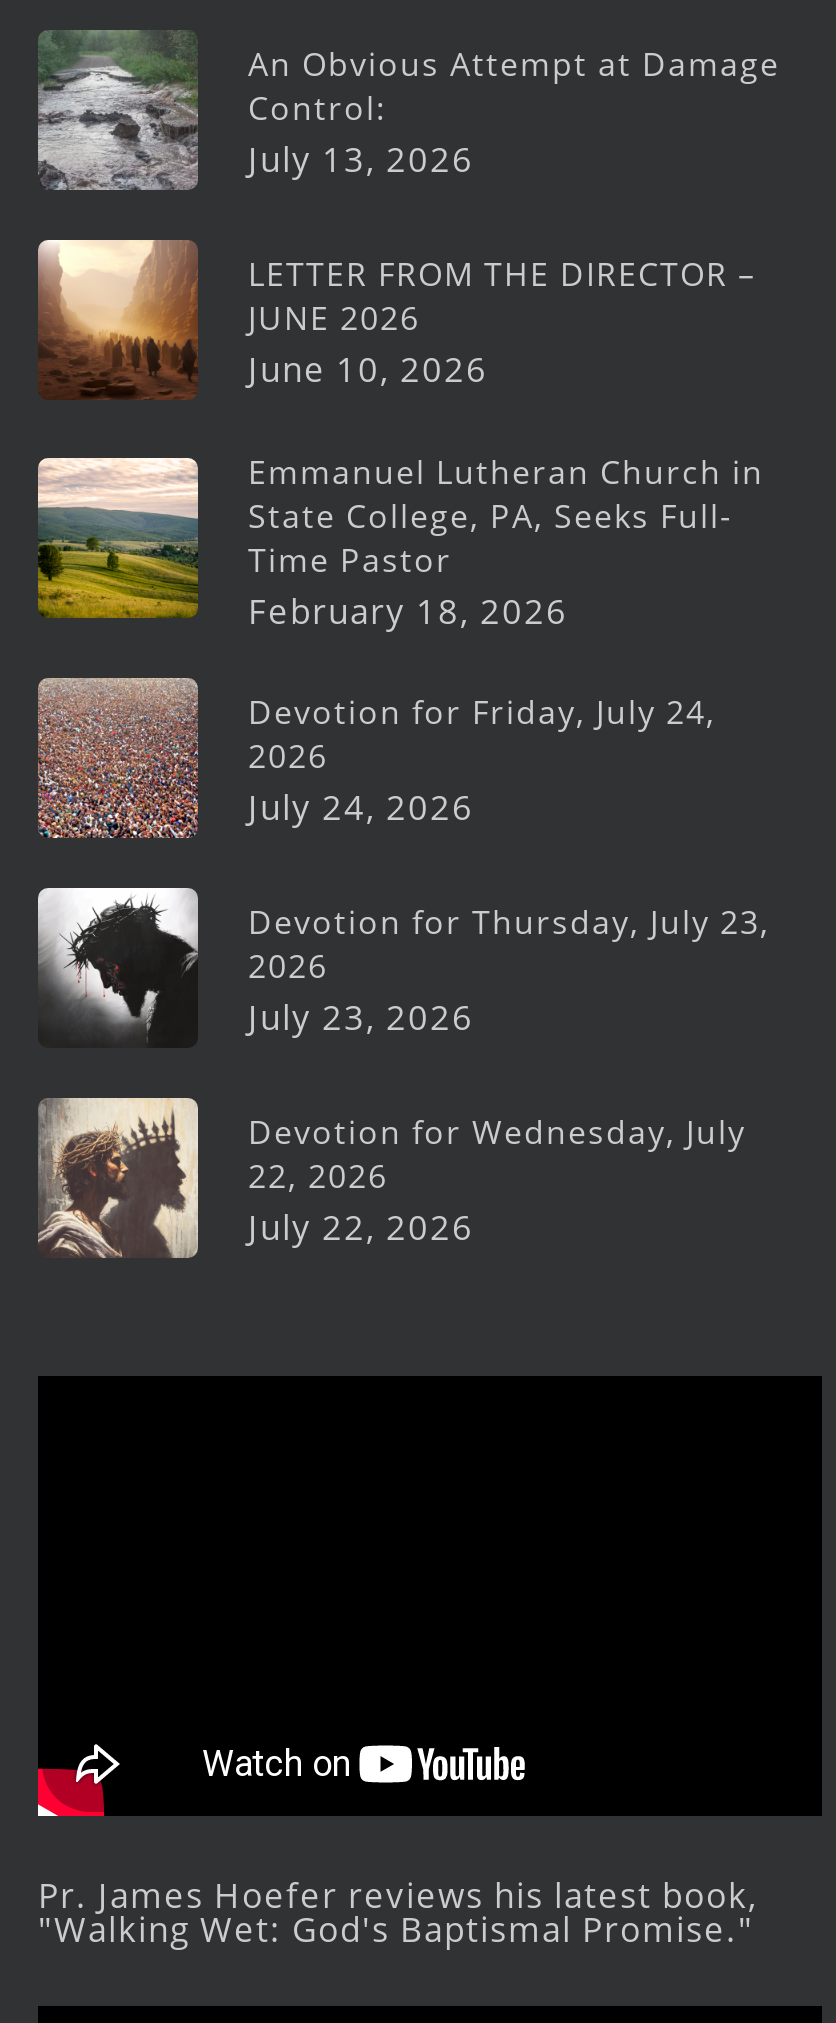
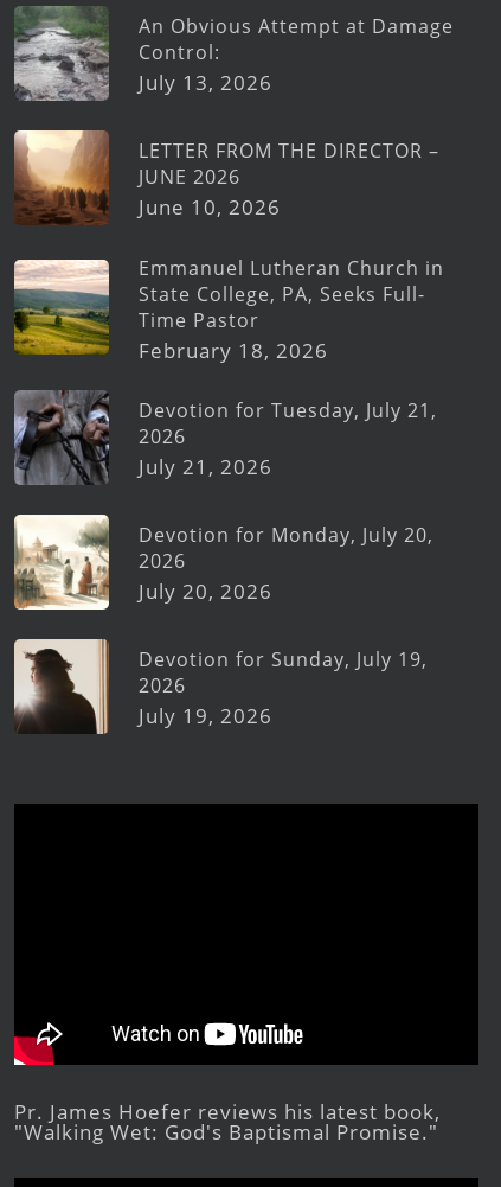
[38,676,716,840] [image] | Devotion for Friday, July 24, -> [14,390,437,485] [image] | Devotion for Tuesday, July 21,
[248,784,474,830] July 24, 2026 -> [139,453,272,480] July 21, 2026
[38,890,770,1048] [image] | Devotion for Thursday, July 23, -> [13,517,433,611] [image] | Devotion for Monday, July 20,
[248,994,474,1040] July 23, 2026 -> [139,578,272,605] July 20, 2026
[38,1098,746,1260] [image] | Devotion for Wednesday, July | 22, 2026 | July 22, 2026 -> [13,639,428,734] [image] | Devotion for Sunday, July 19, | 2026 | July 19, 2026

